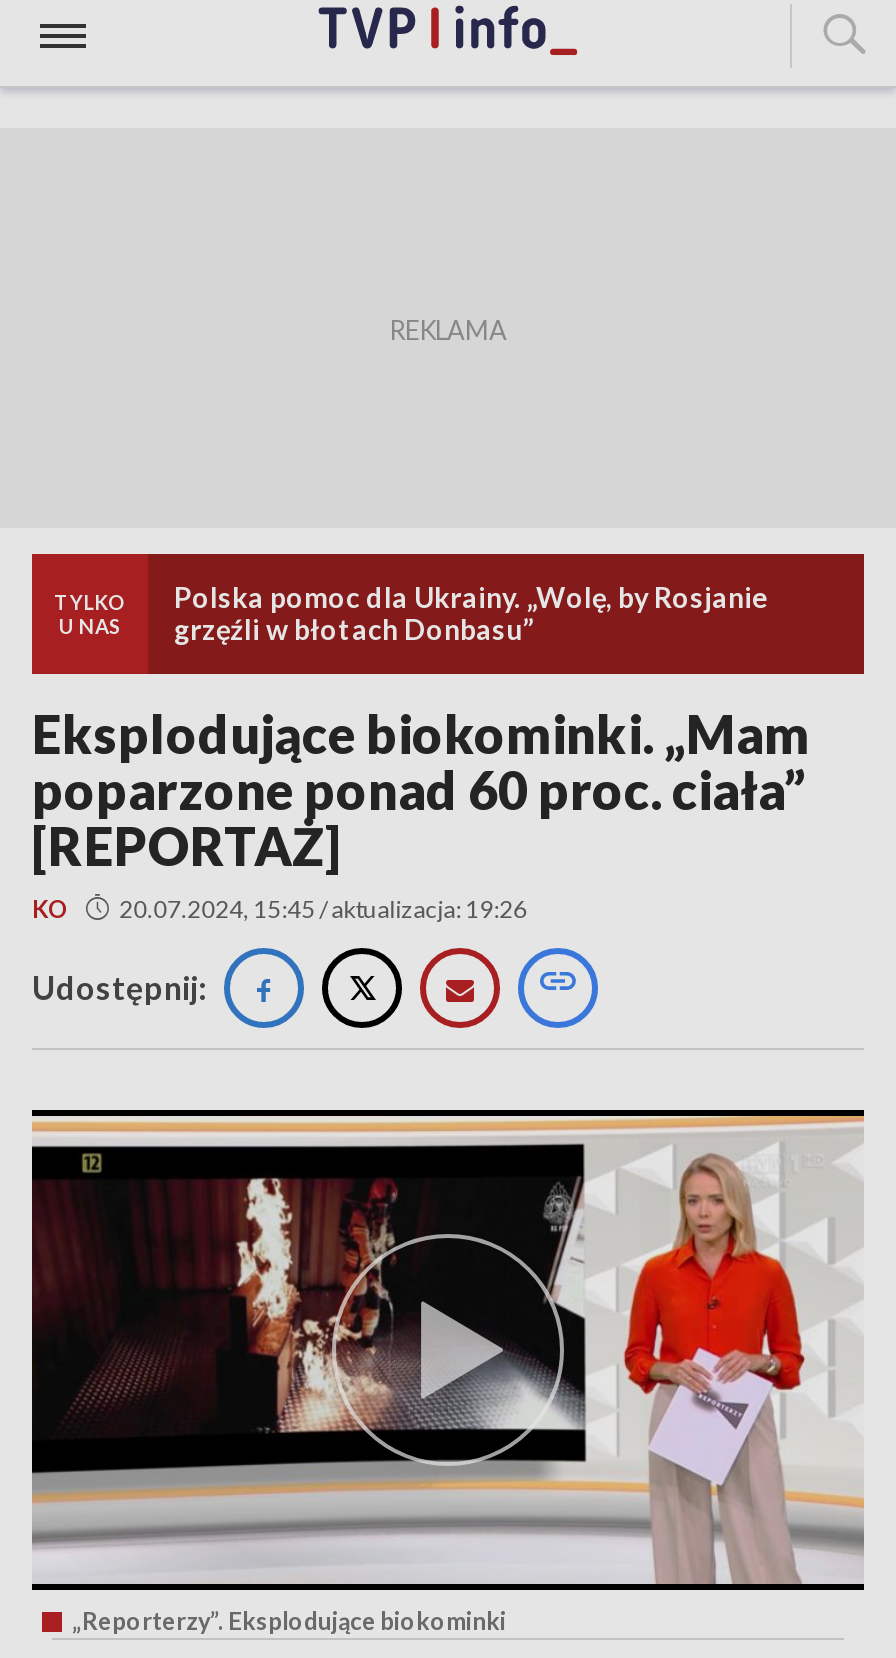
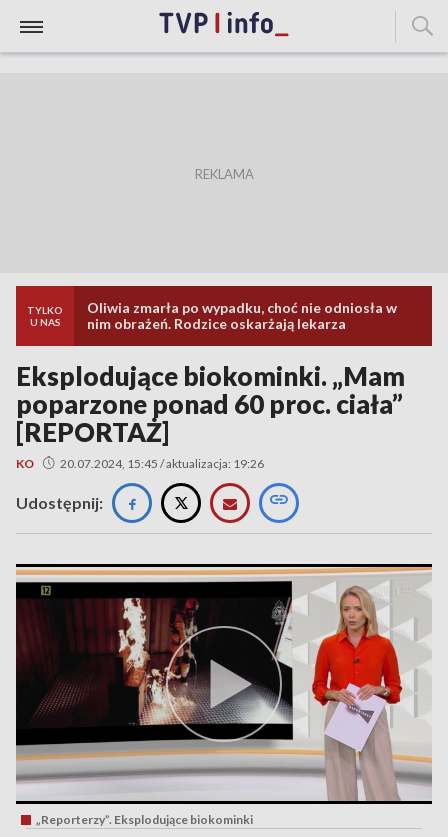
[174,580,768,646] Polska pomoc dla Ukrainy. „Wolę, by Rosjanie | grzęźli w błotach Donbasu” -> [87,299,397,332] Oliwia zmarła po wypadku, choć nie odniosła w | nim obrażeń. Rodzice oskarżają lekarza

